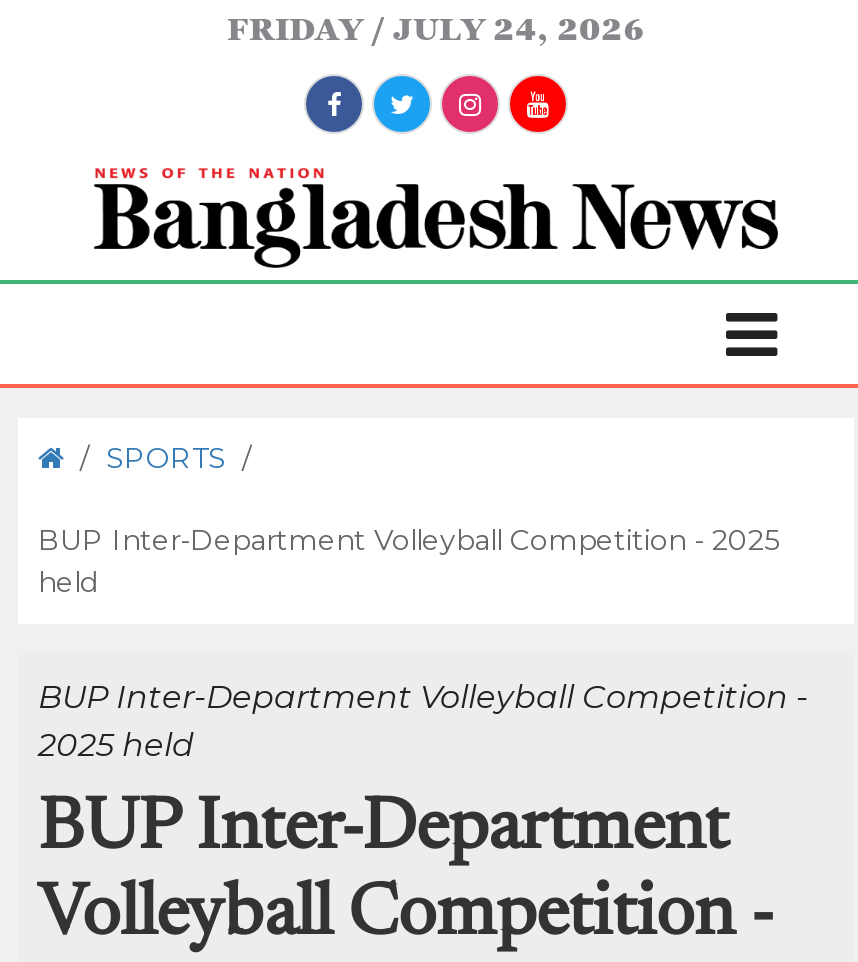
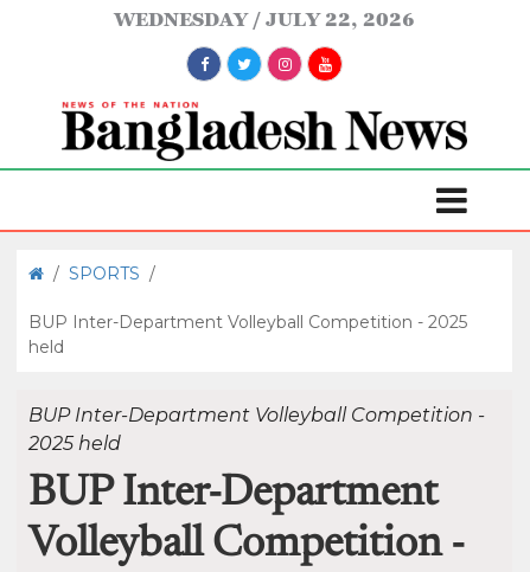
[227,10,645,46] FRIDAY | JULY 24, 2026 -> [114,8,415,30] WEDNESDAY | JULY 22, 2026

